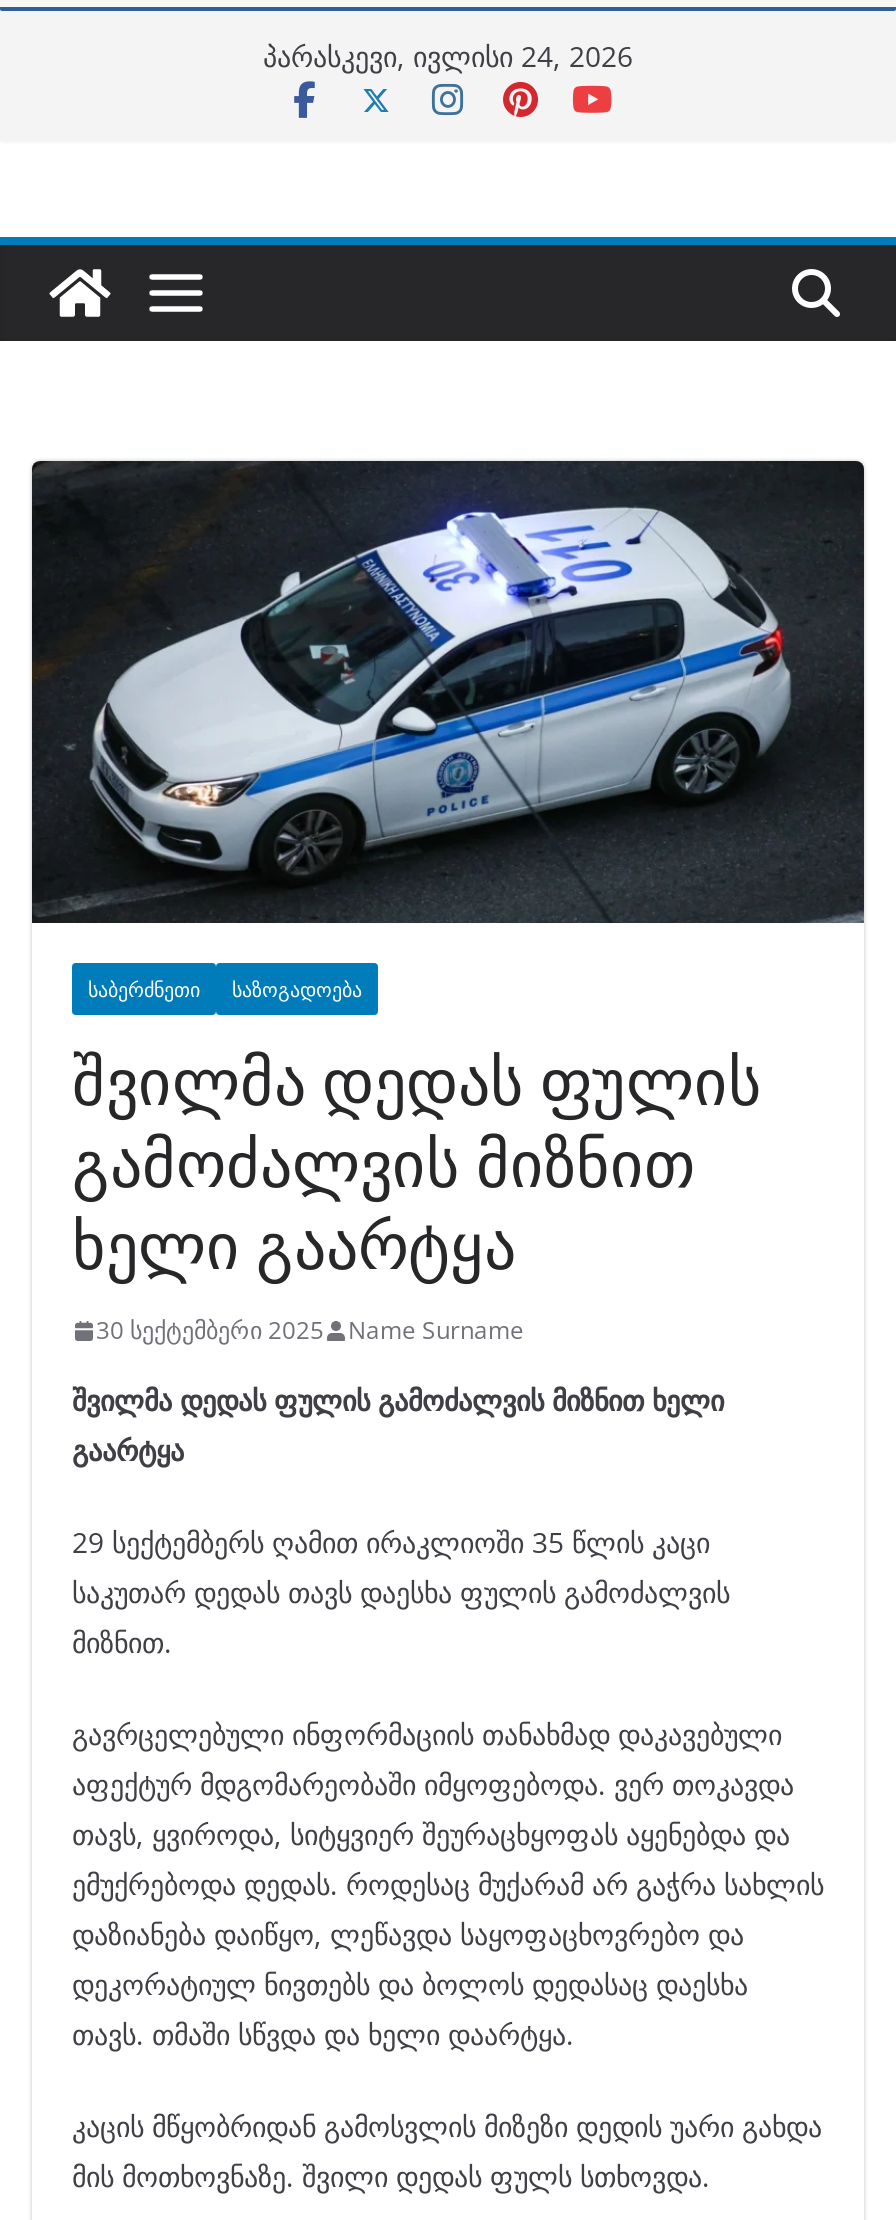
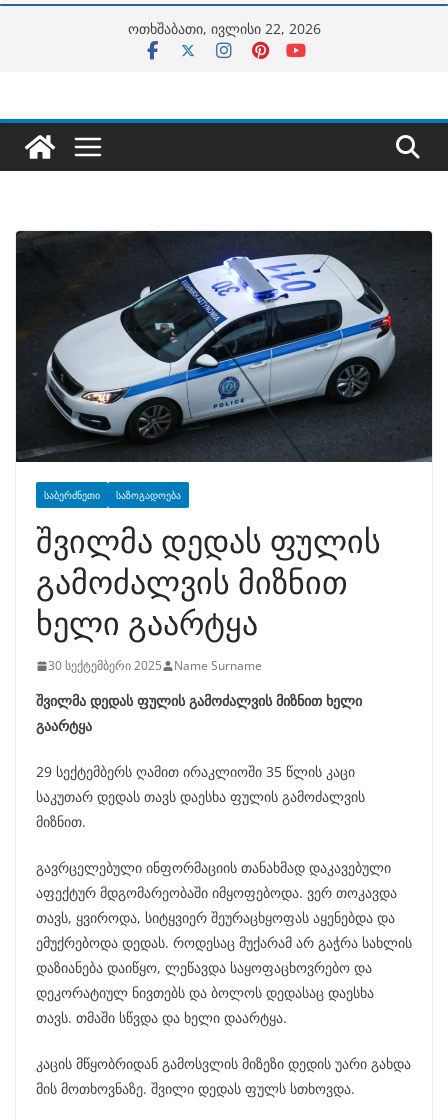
[263,37,633,75] პარასკევი, ივლისი 24, 2026 -> [127,19,320,38] ოთხშაბათი, ივლისი 22, 2026

